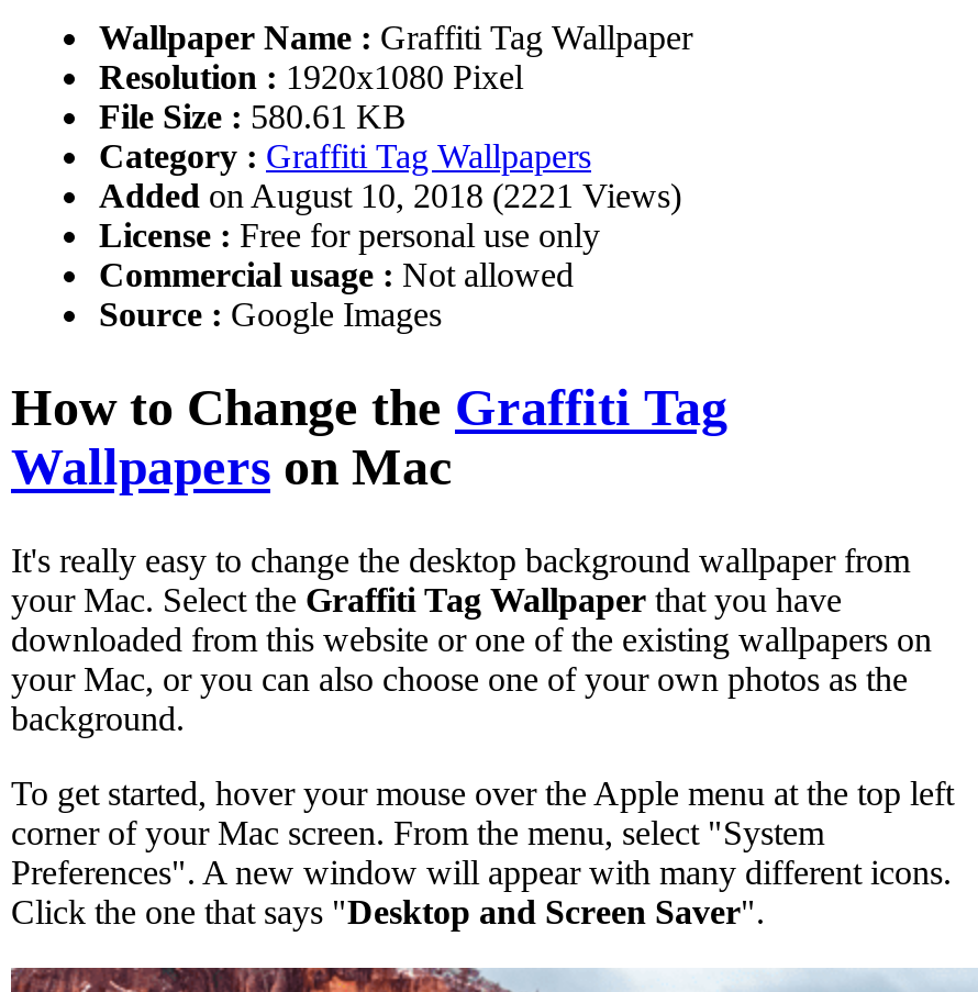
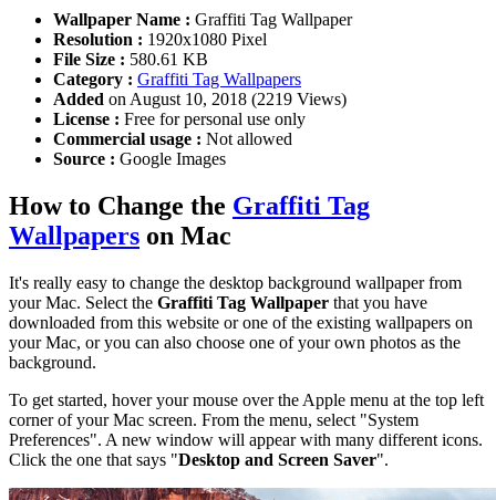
[99,178,681,215] Added on August 10, 2018 (2221 Views) -> [53,90,347,109] Added on August 10, 2018 (2219 Views)

